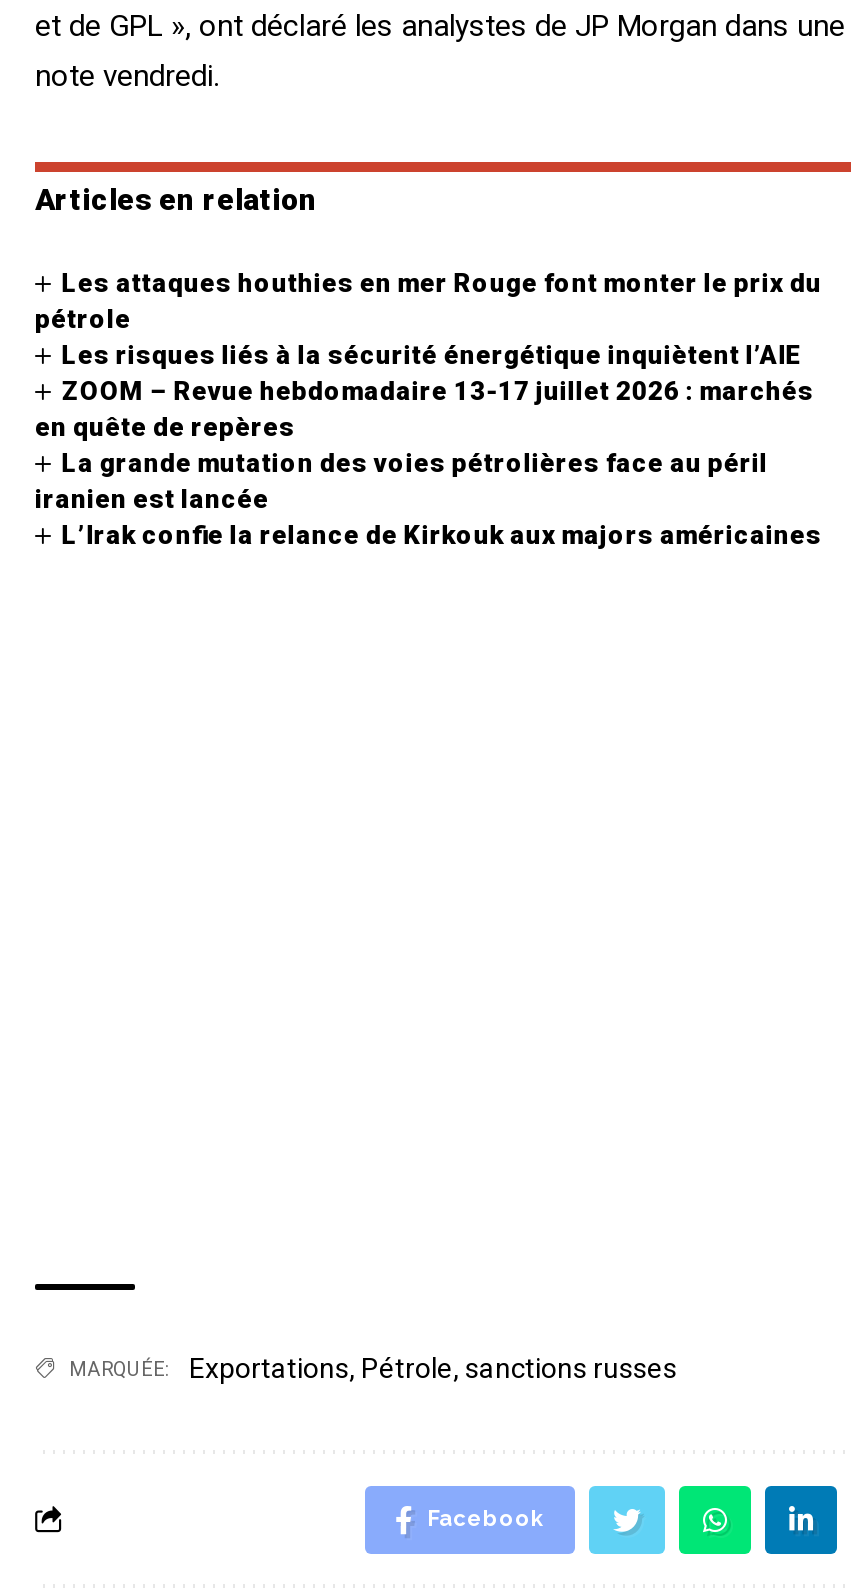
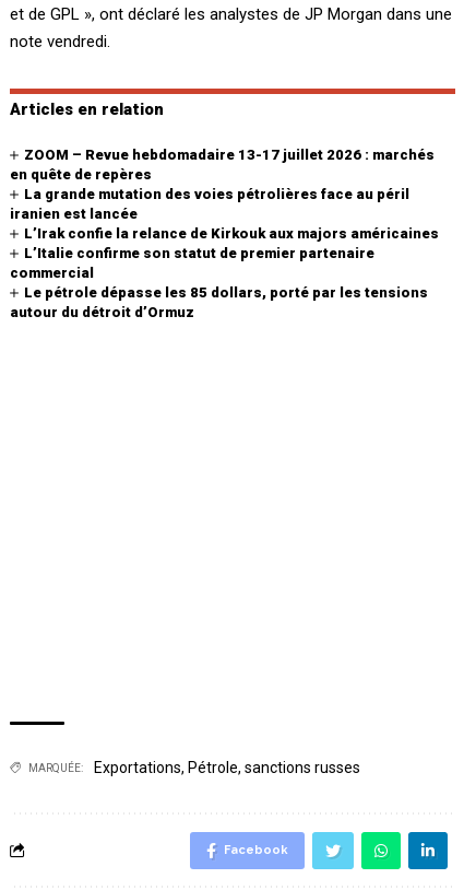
[35,268,822,370] Les attaques houthies en mer Rouge font monter le prix du | pétrole | Les risques liés à la sécurité énergétique inquiètent l’AIE -> none
moved [35,376,822,550] -> [10,146,439,241]: ZOOM – Revue hebdomadaire 13-17 juillet 2026 : marchés | en quête de repères | La grande mutation des voies pétrolières face au péril | iranien est lancée | L’Irak confie la relance de Kirkouk aux majors américaines
none -> [10,245,428,320] L’Italie confirme son statut de premier partenaire | commercial | Le pétrole dépasse les 85 dollars, porté par les tensions | autour du détroit d’Ormuz

